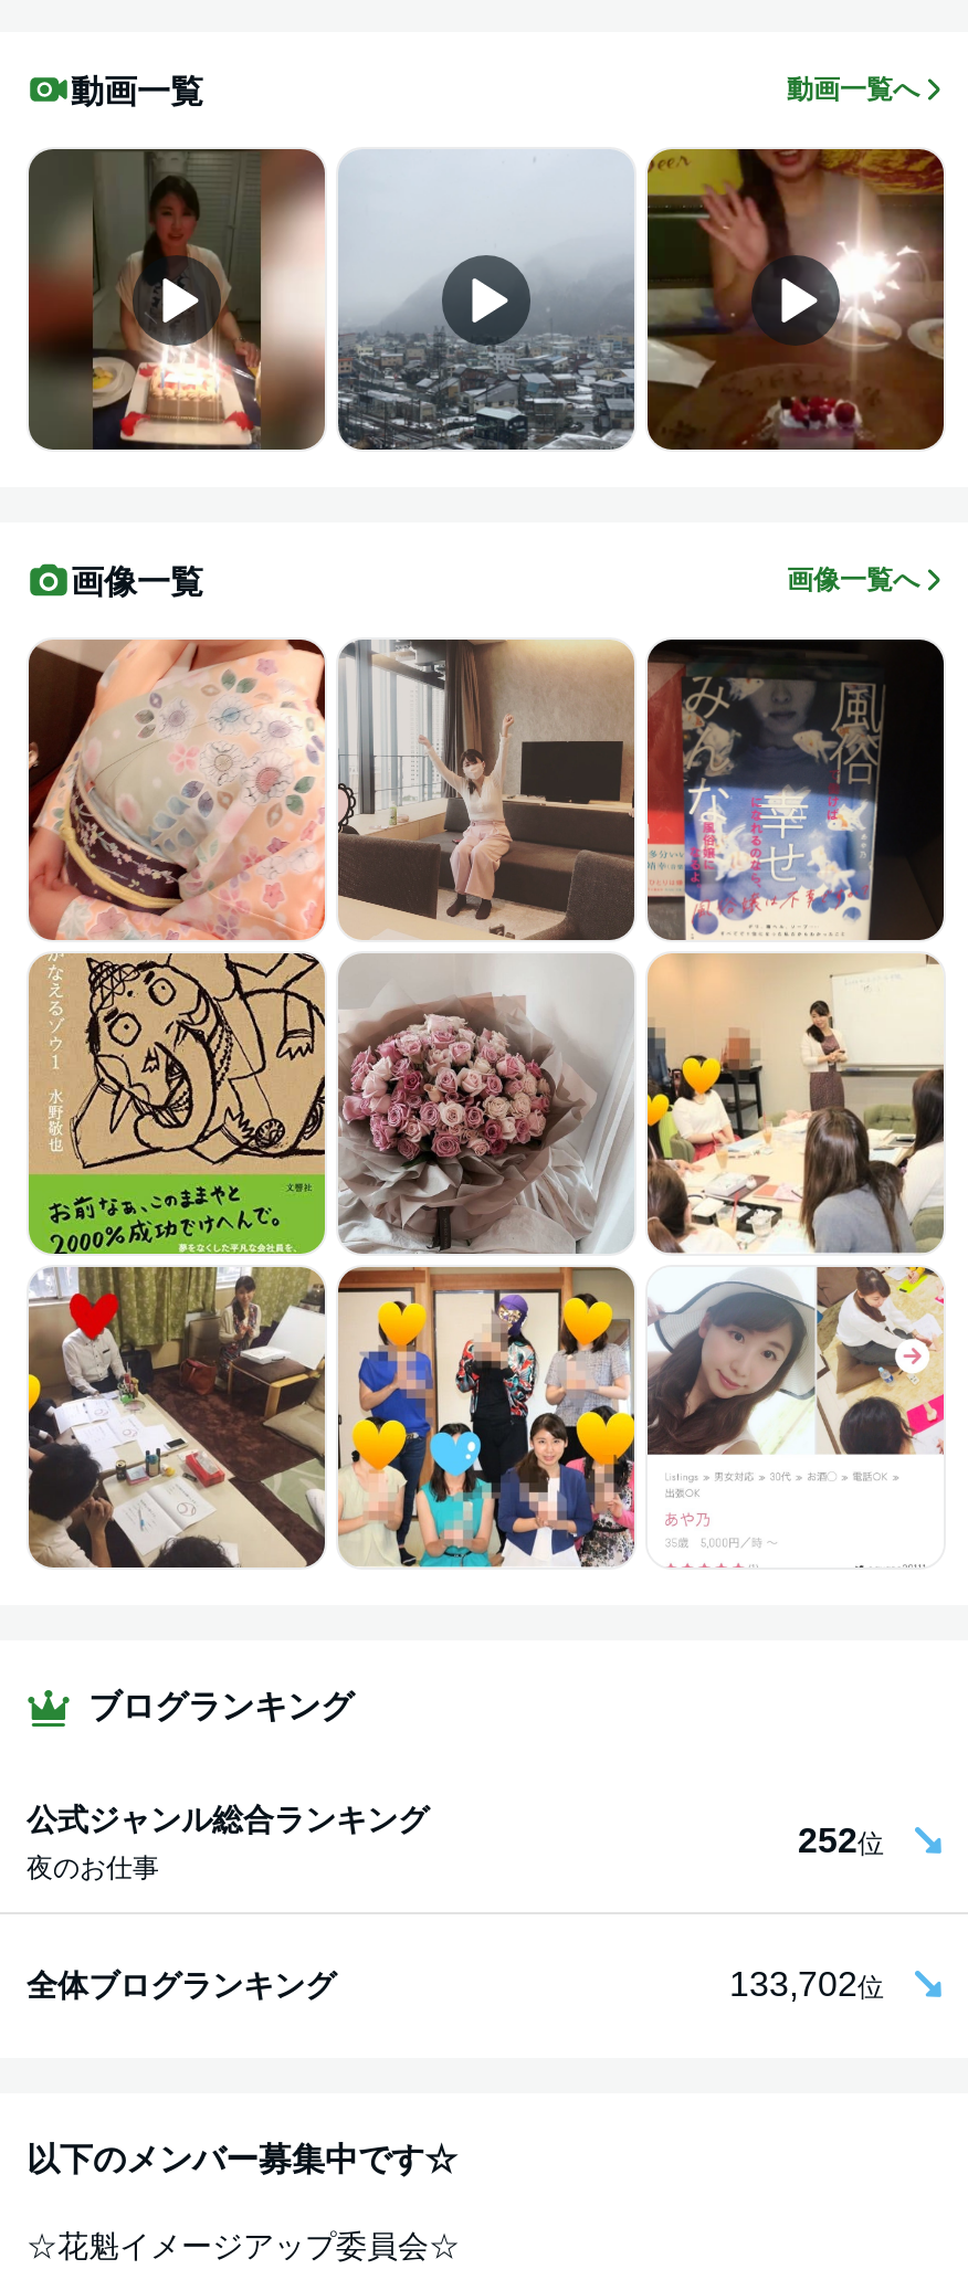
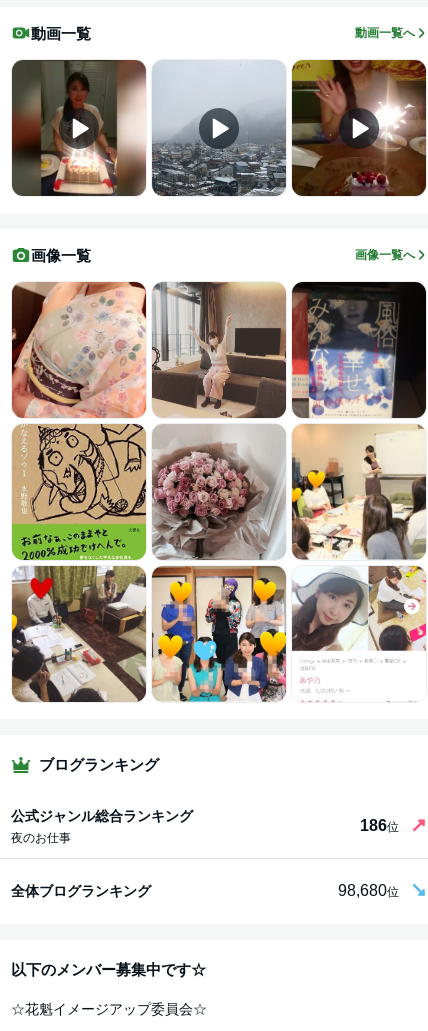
[798,1822,884,1860] 252位 -> [360,817,399,834] 186位
[729,1966,884,2003] 133,702位 -> [338,882,399,899] 98,680位

